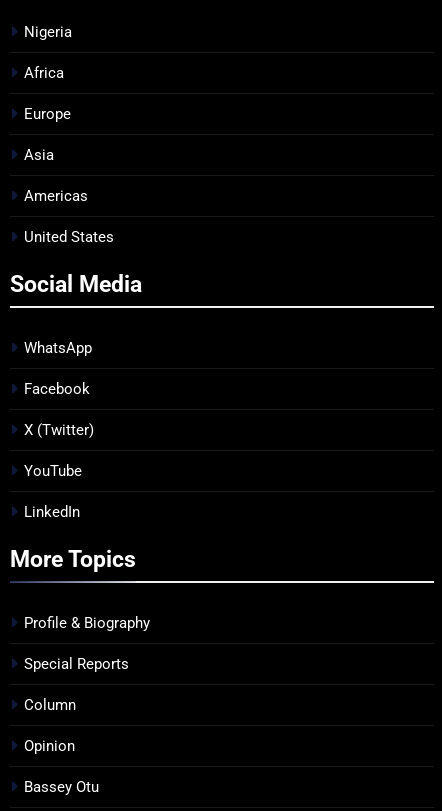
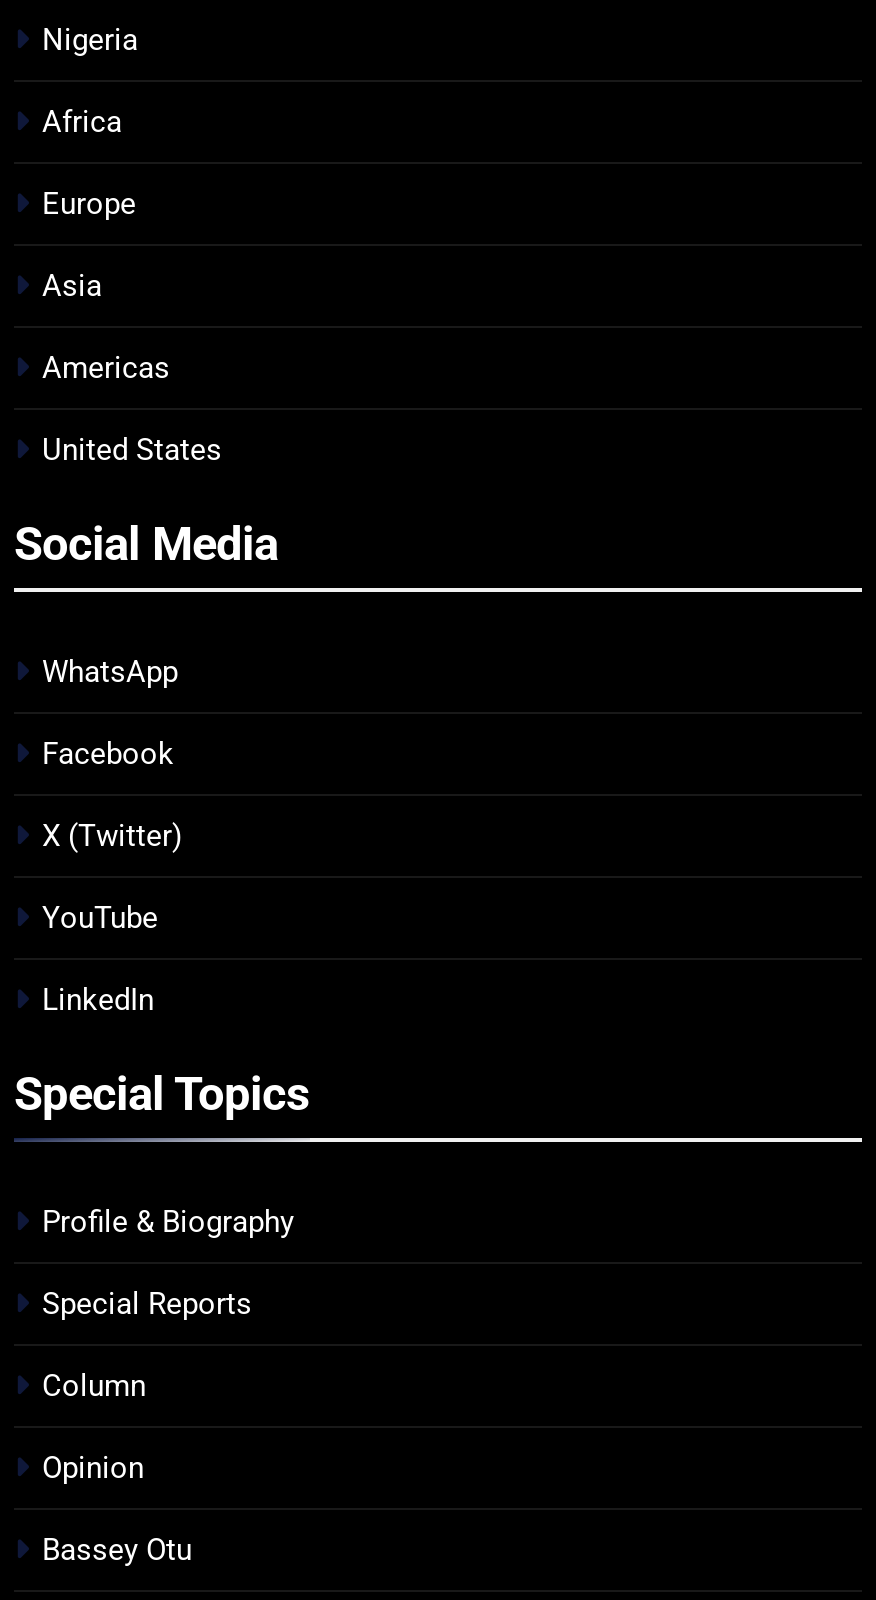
[10,545,136,573] More Topics -> [14,1067,310,1123] Special Topics

